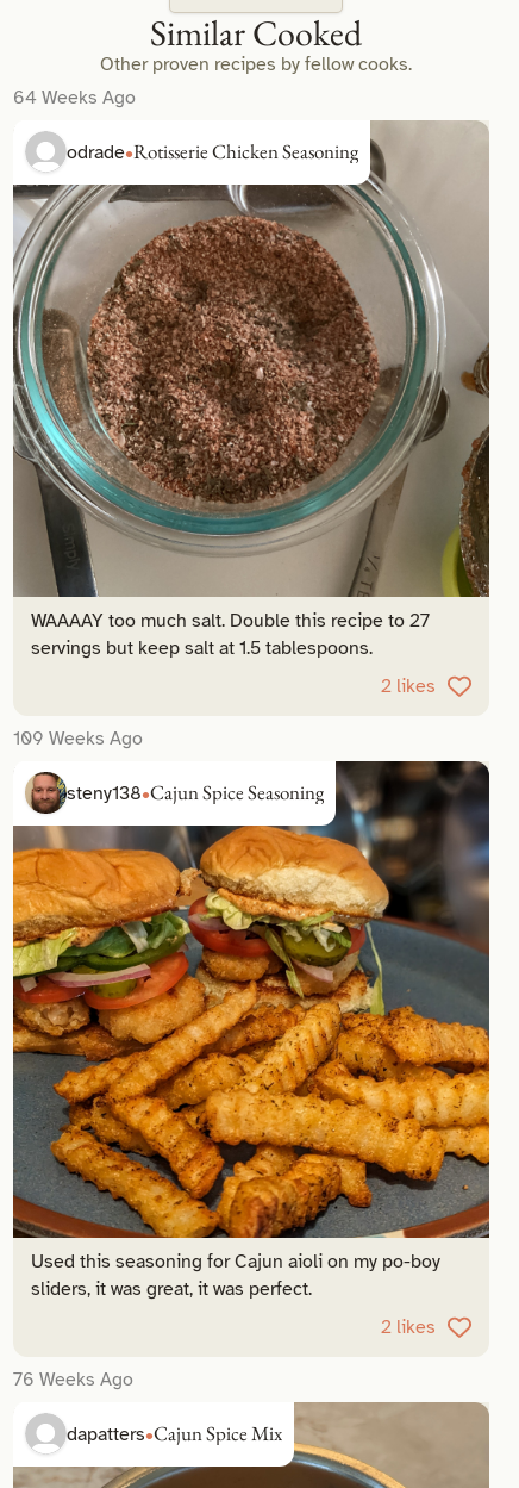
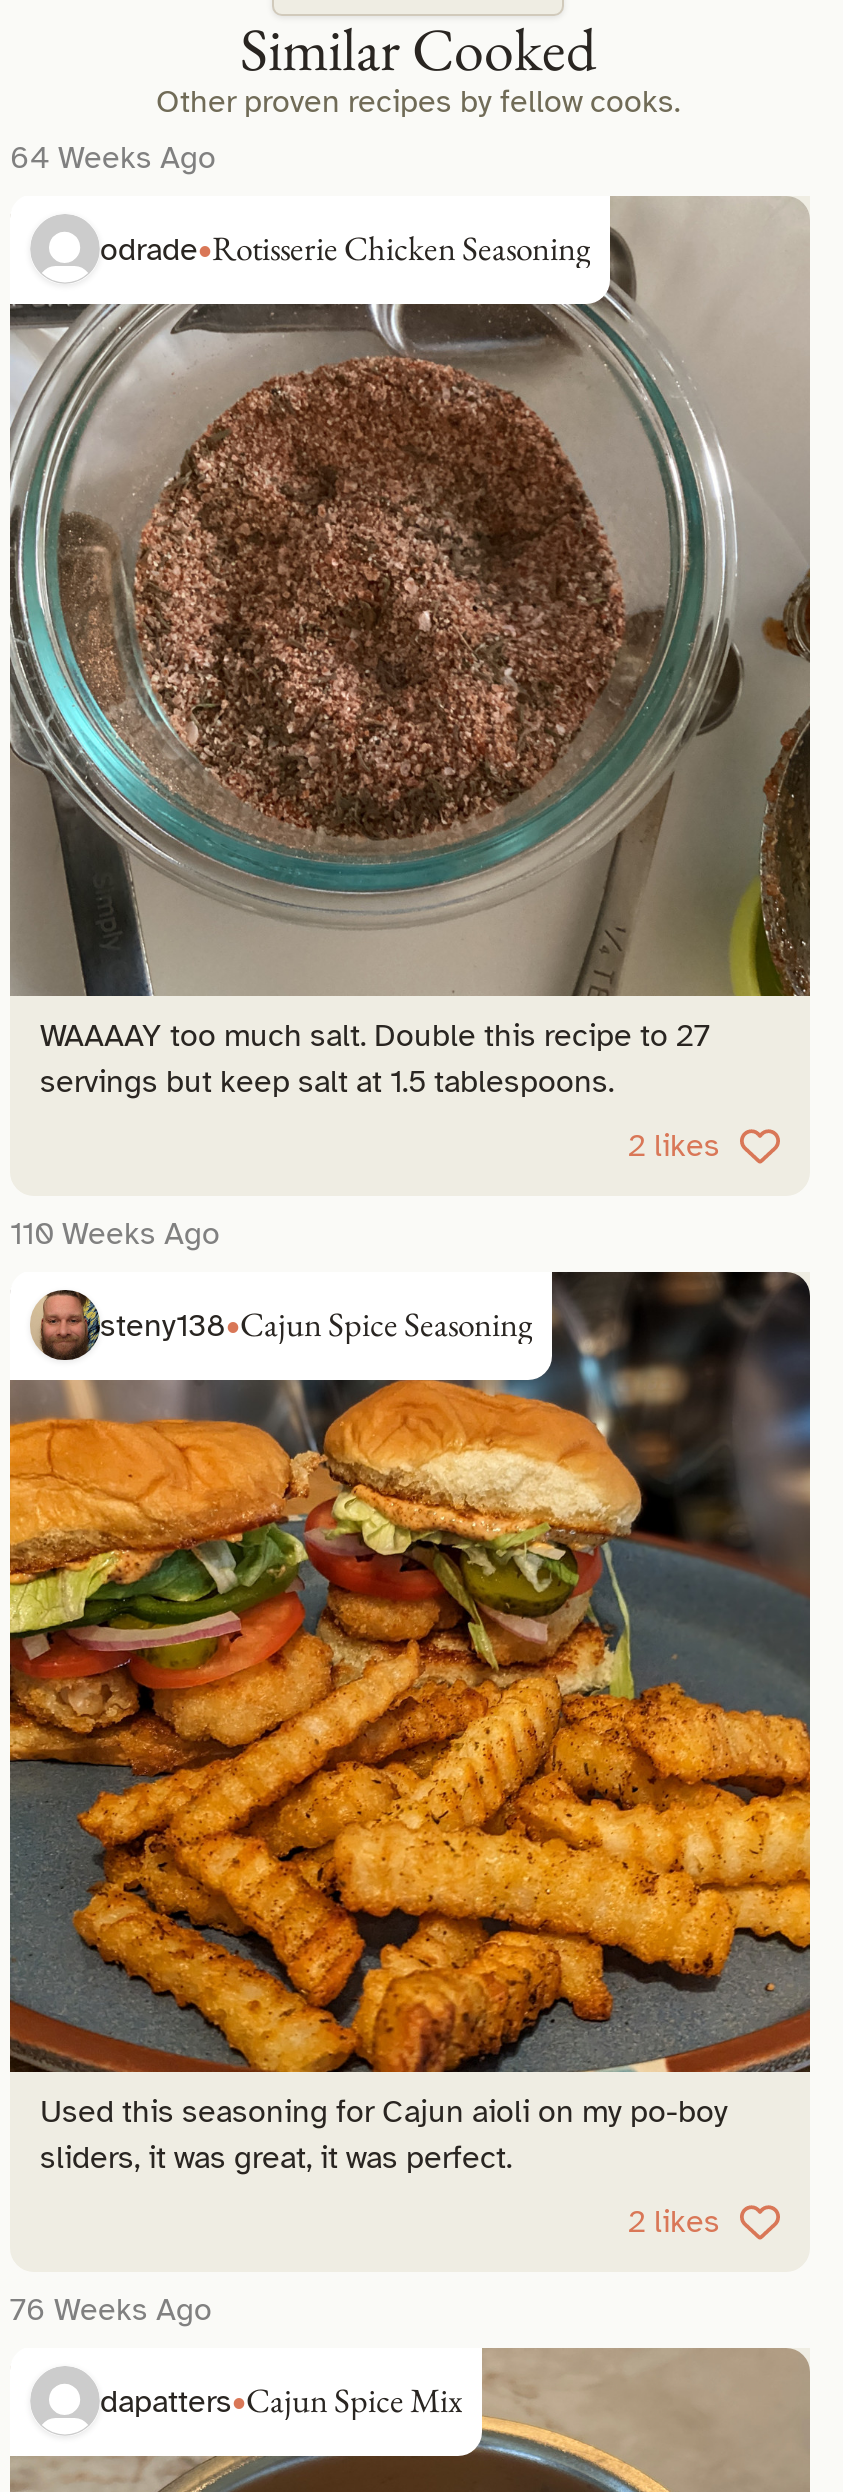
[13,727,143,751] 109 Weeks Ago -> [10,1214,220,1254] 110 Weeks Ago

